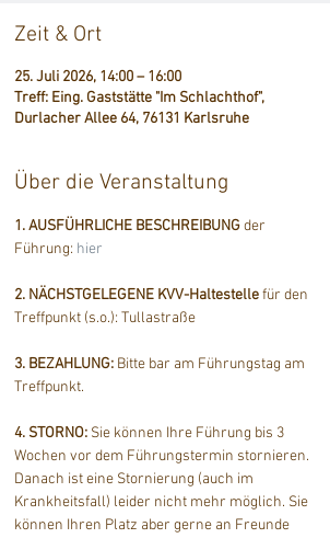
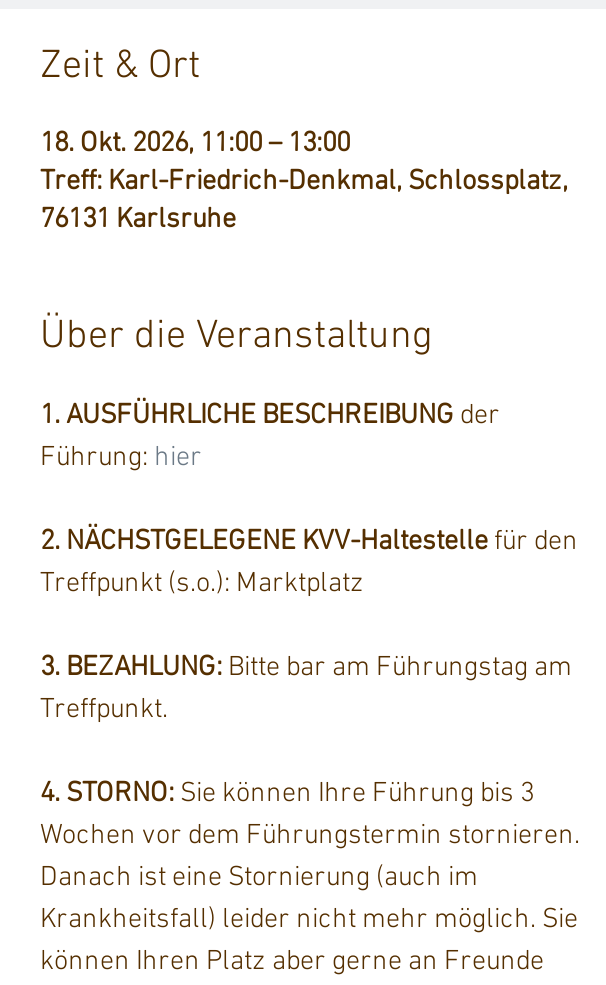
[14,68,264,128] 25. Juli 2026, 14:00 – 16:00 | Treff: Eing. Gaststätte "Im Schlachthof", | Durlacher Allee 64, 76131 Karlsruhe -> [40,127,568,237] 18. Okt. 2026, 11:00 – 13:00 | Treff: Karl-Friedrich-Denkmal, Schlossplatz, | 76131 Karlsruhe
[14,309,196,328] Treffpunkt (s.o.): Tullastraße -> [40,567,364,601] Treffpunkt (s.o.): Marktplatz

